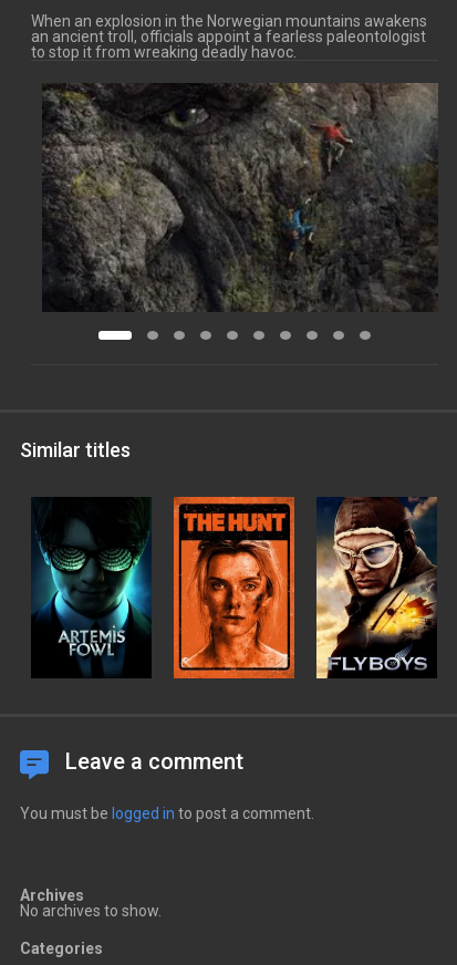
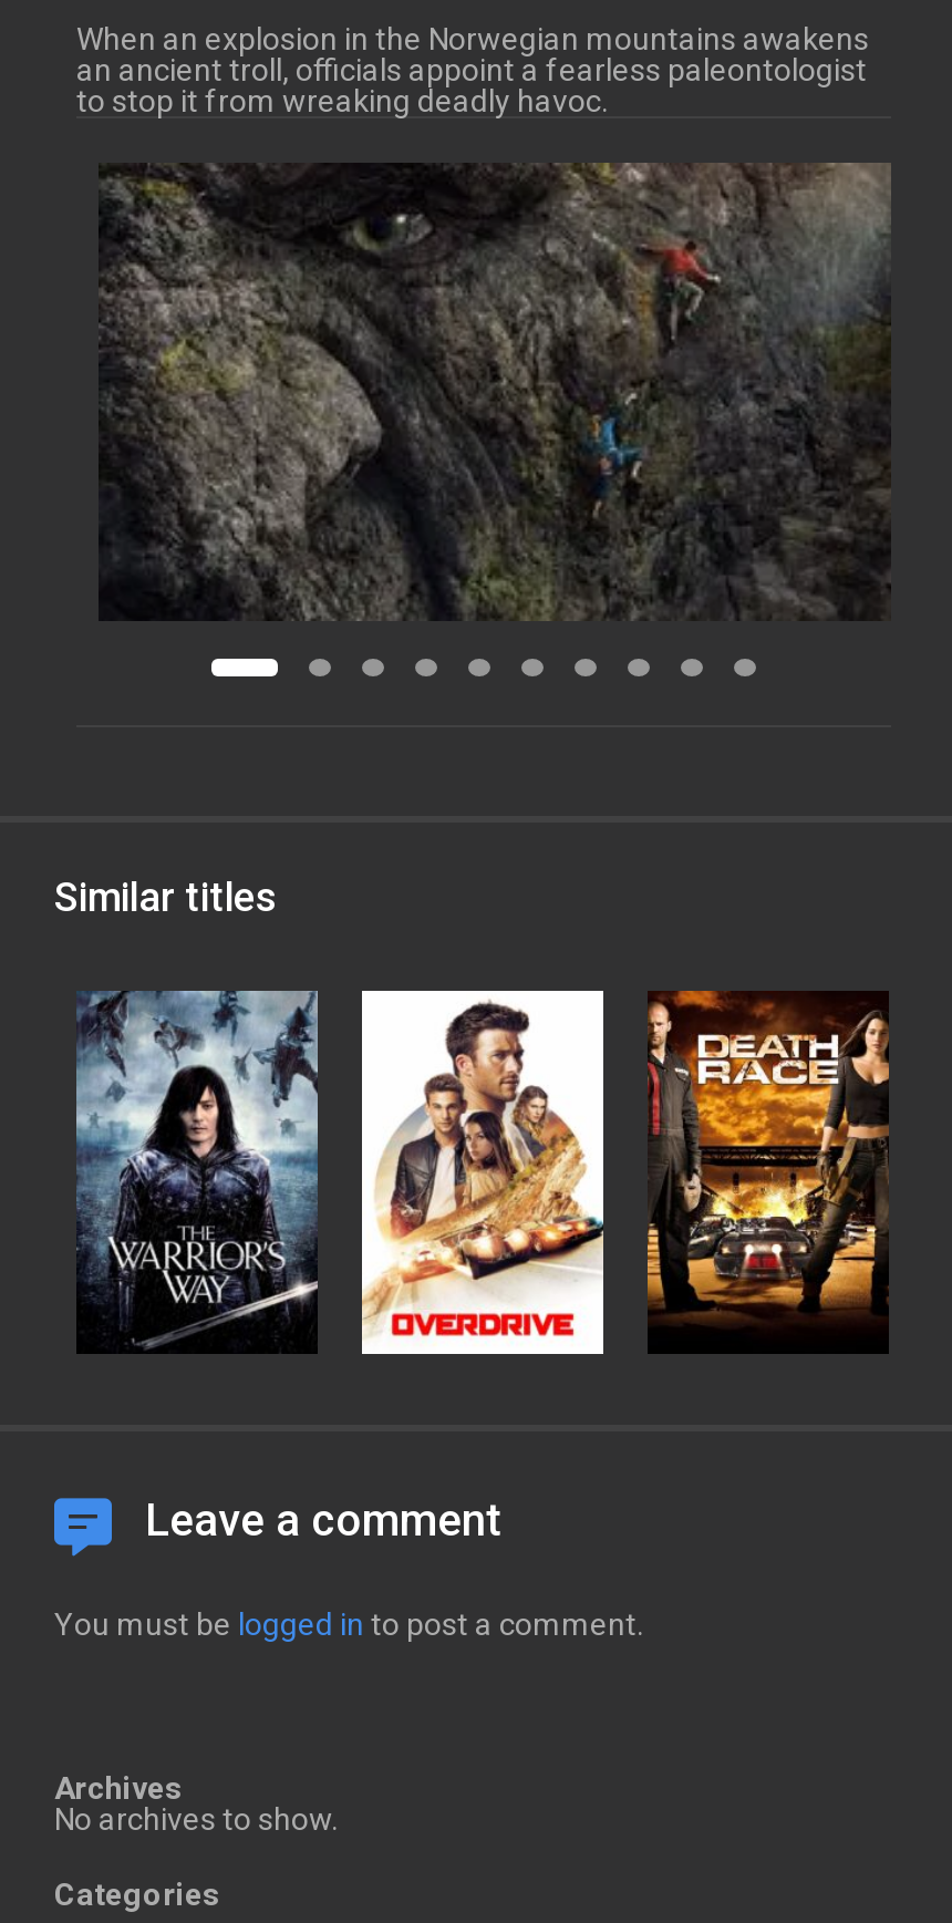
[31,497,152,675] [image] -> [74,989,320,1350] [image]
[173,496,295,679] [image] -> [360,989,606,1356] [image]
[315,496,437,679] [image] -> [648,989,891,1354] [image]

